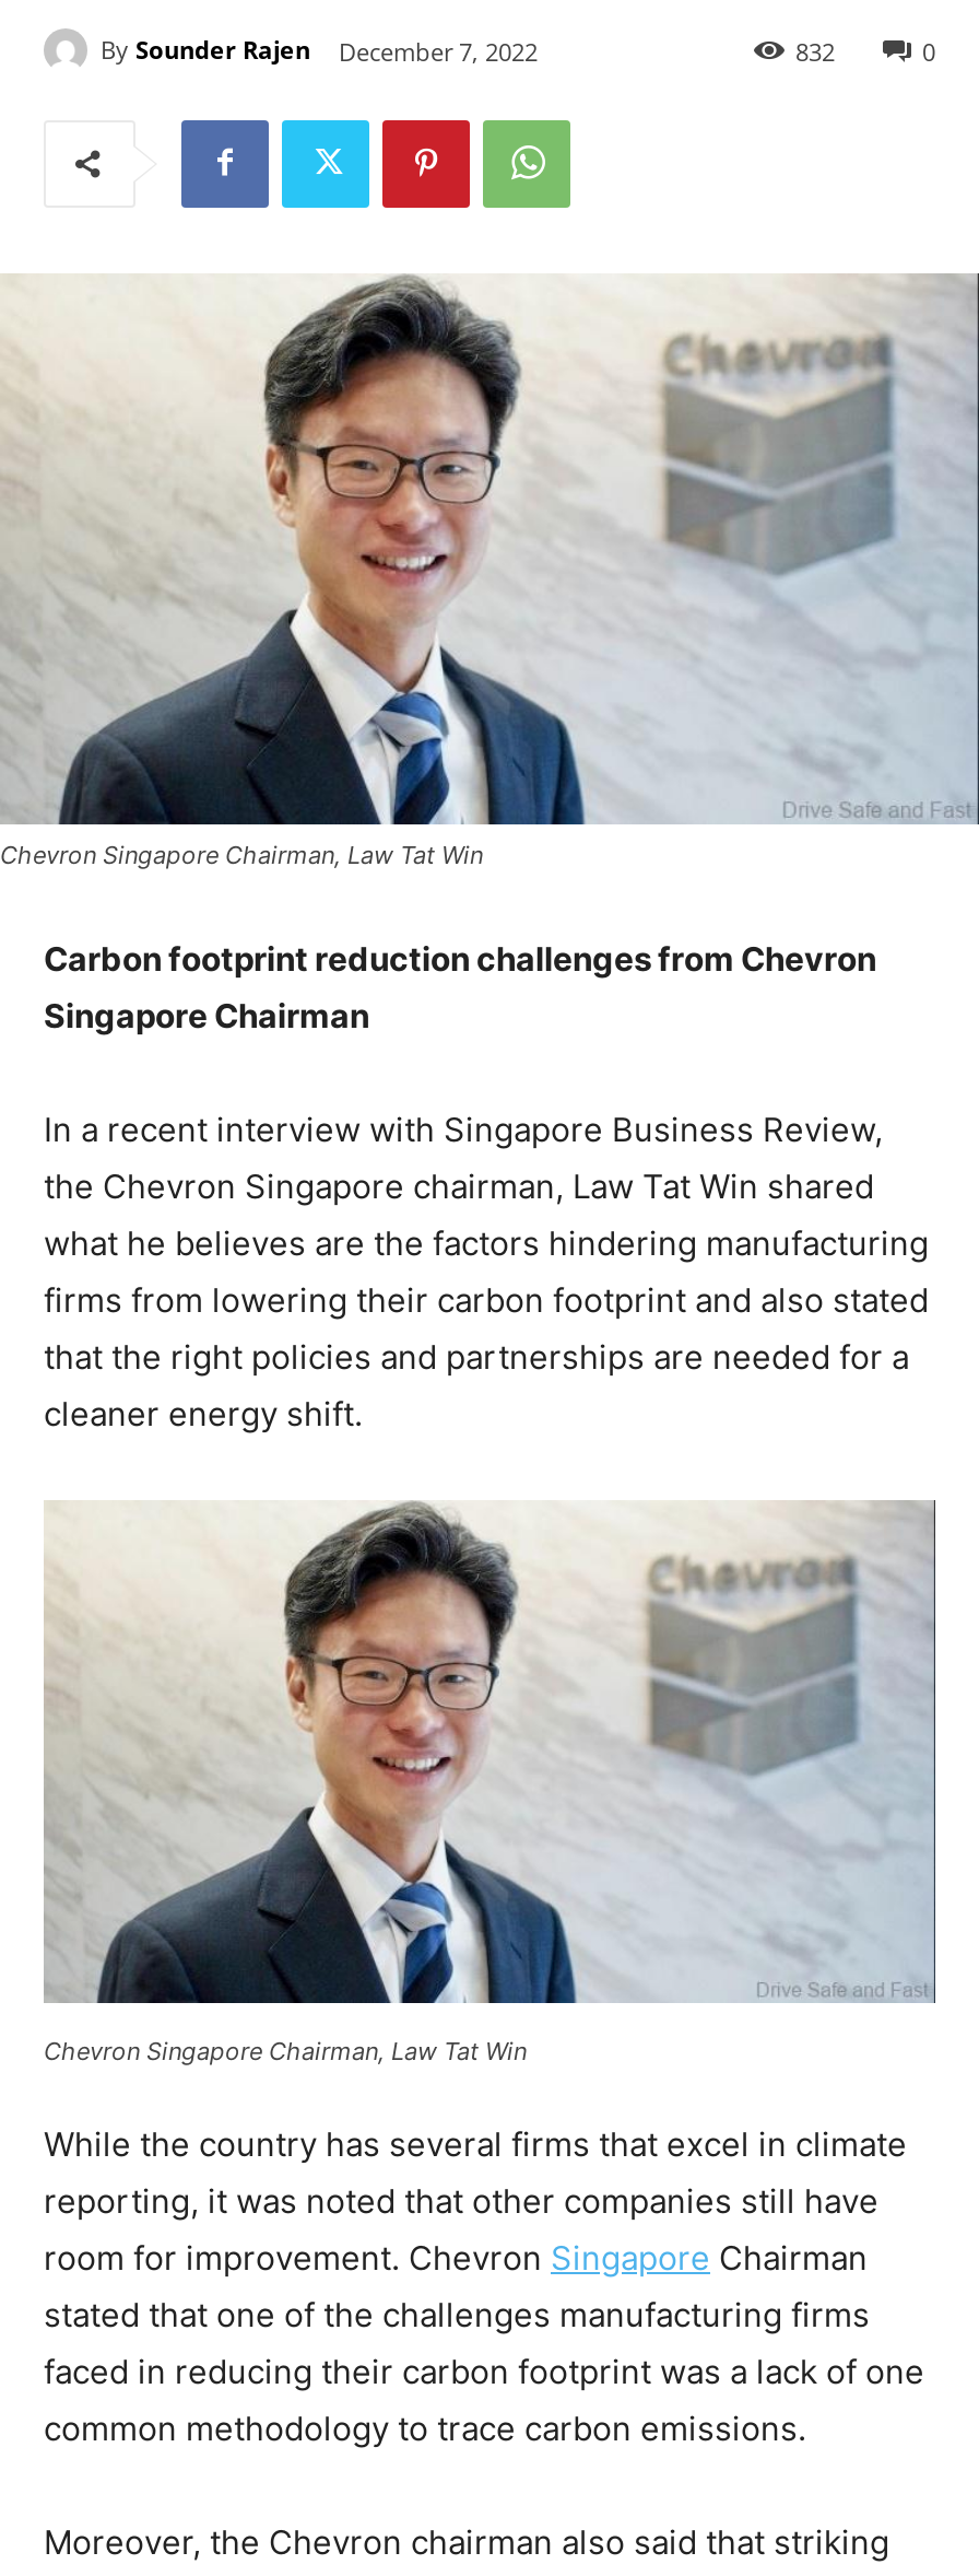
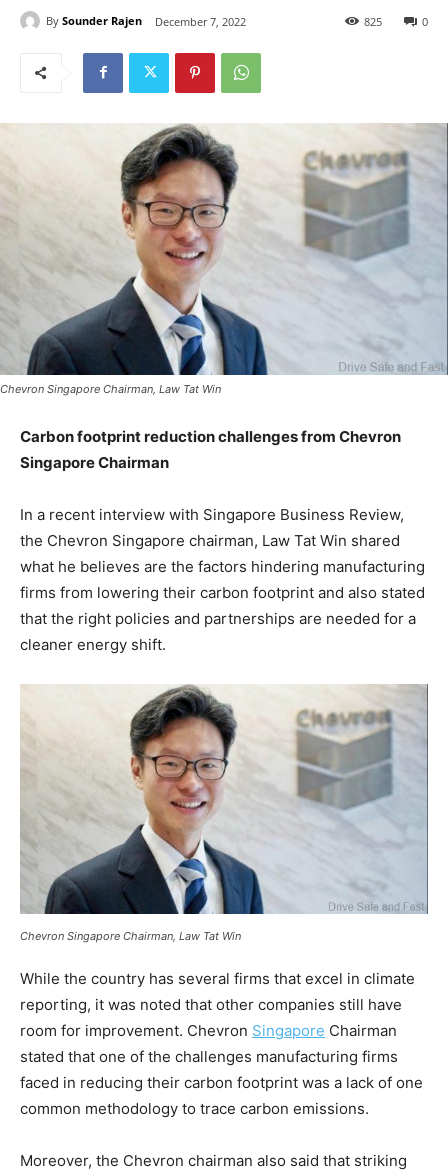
[795,35,835,67] 832 -> [364,14,382,29] 825

